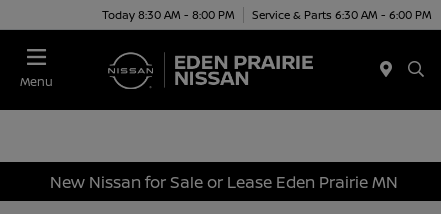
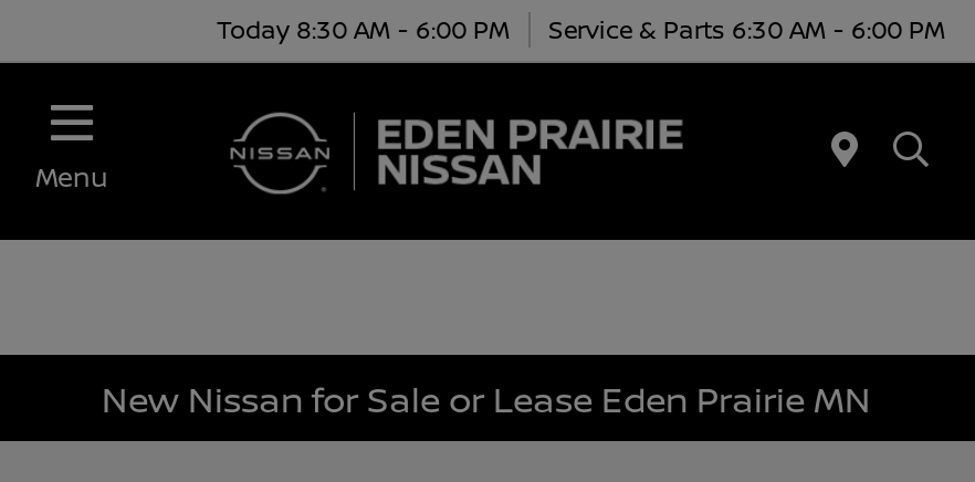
[102,6,432,21] Today 8:30 AM - 8:00 PM Service & Parts 6:30 AM - 6:00 PM -> [217,11,946,44] Today 8:30 AM - 6:00 PM Service & Parts 6:30 AM - 6:00 PM

